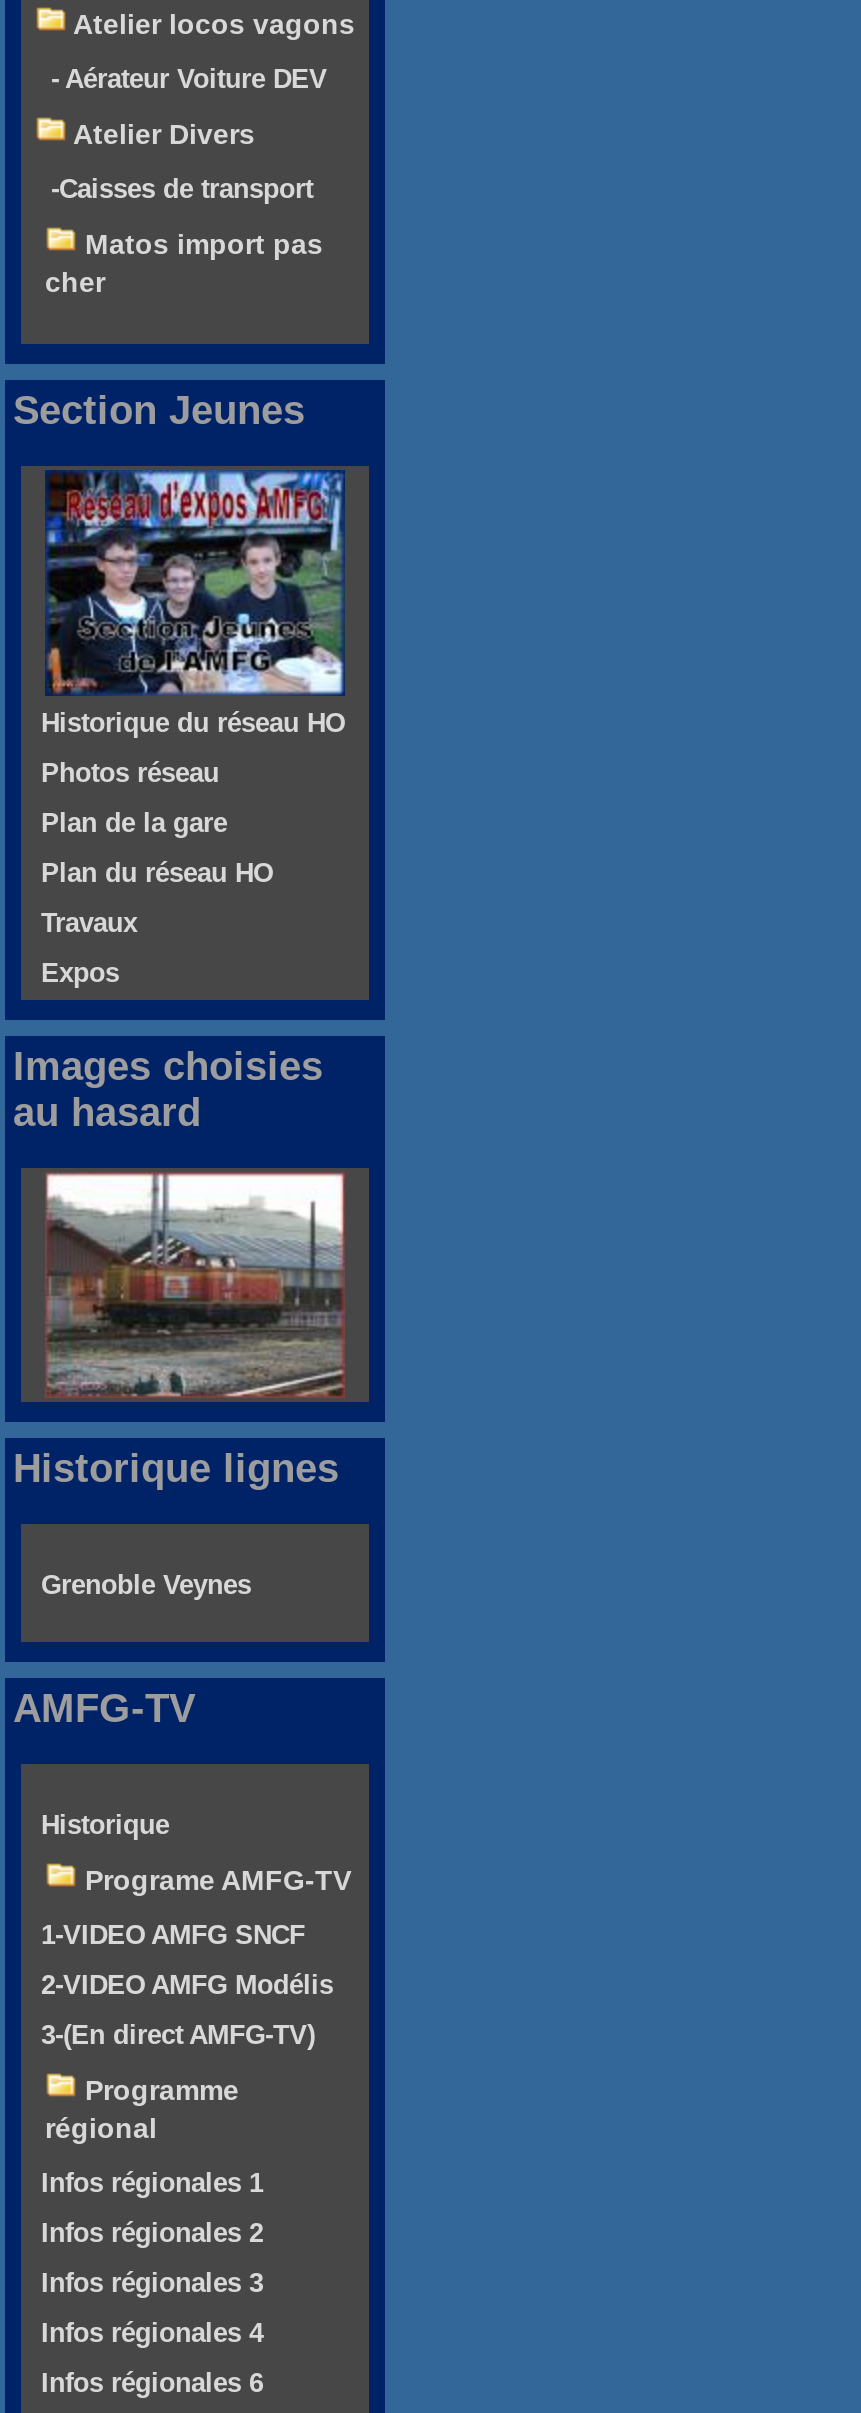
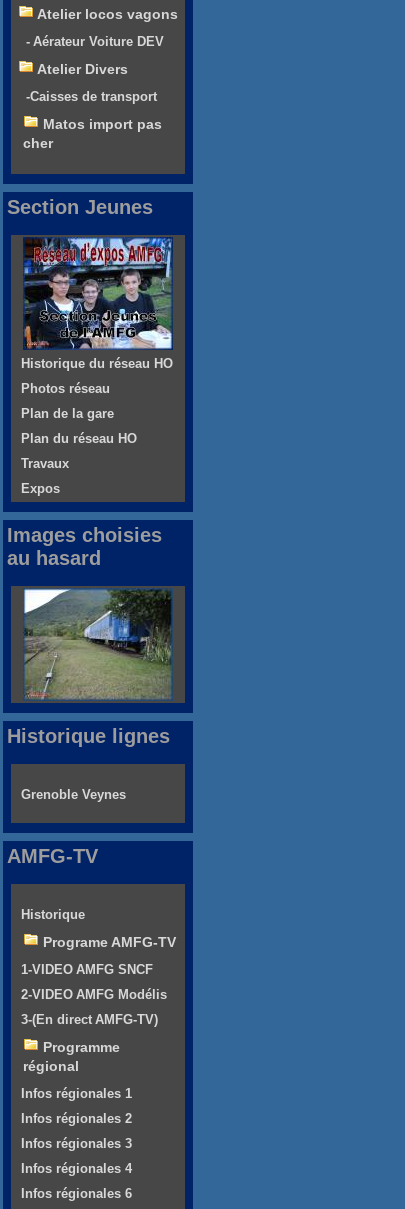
[45,1170,347,1400] [image] -> [23,588,173,701] [image]

